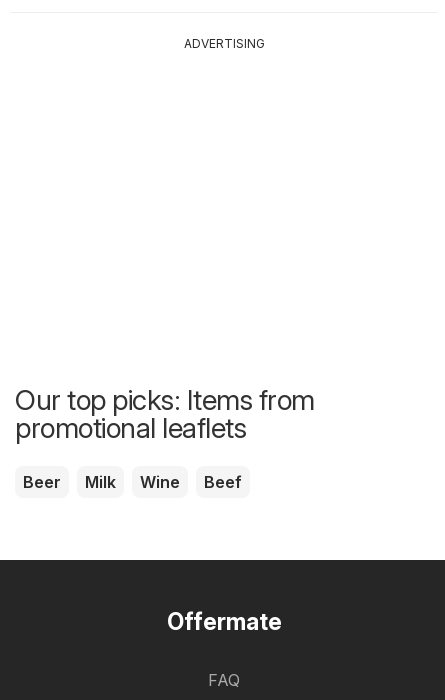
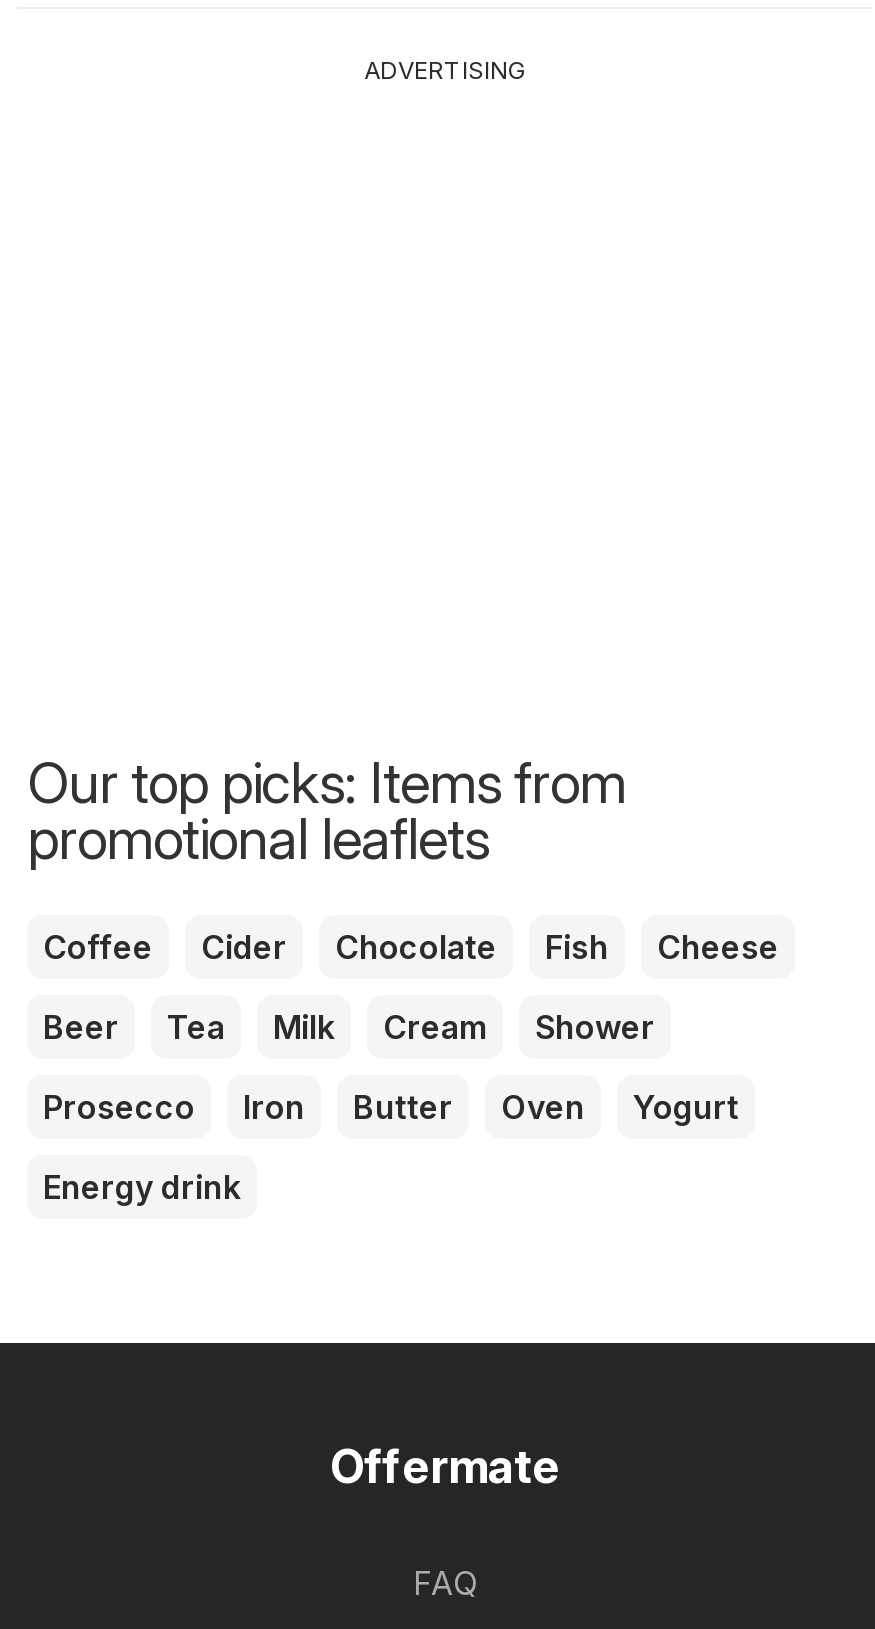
none -> [43,928,779,968] Coffee | Cider | Chocolate | Fish | Cheese
[140,471,242,491] Wine | Beef -> [43,1008,739,1208] Cream | Shower | Prosecco | Iron | Butter | Oven | Yogurt | Energy drink
none -> [167,1008,225,1048] Tea

